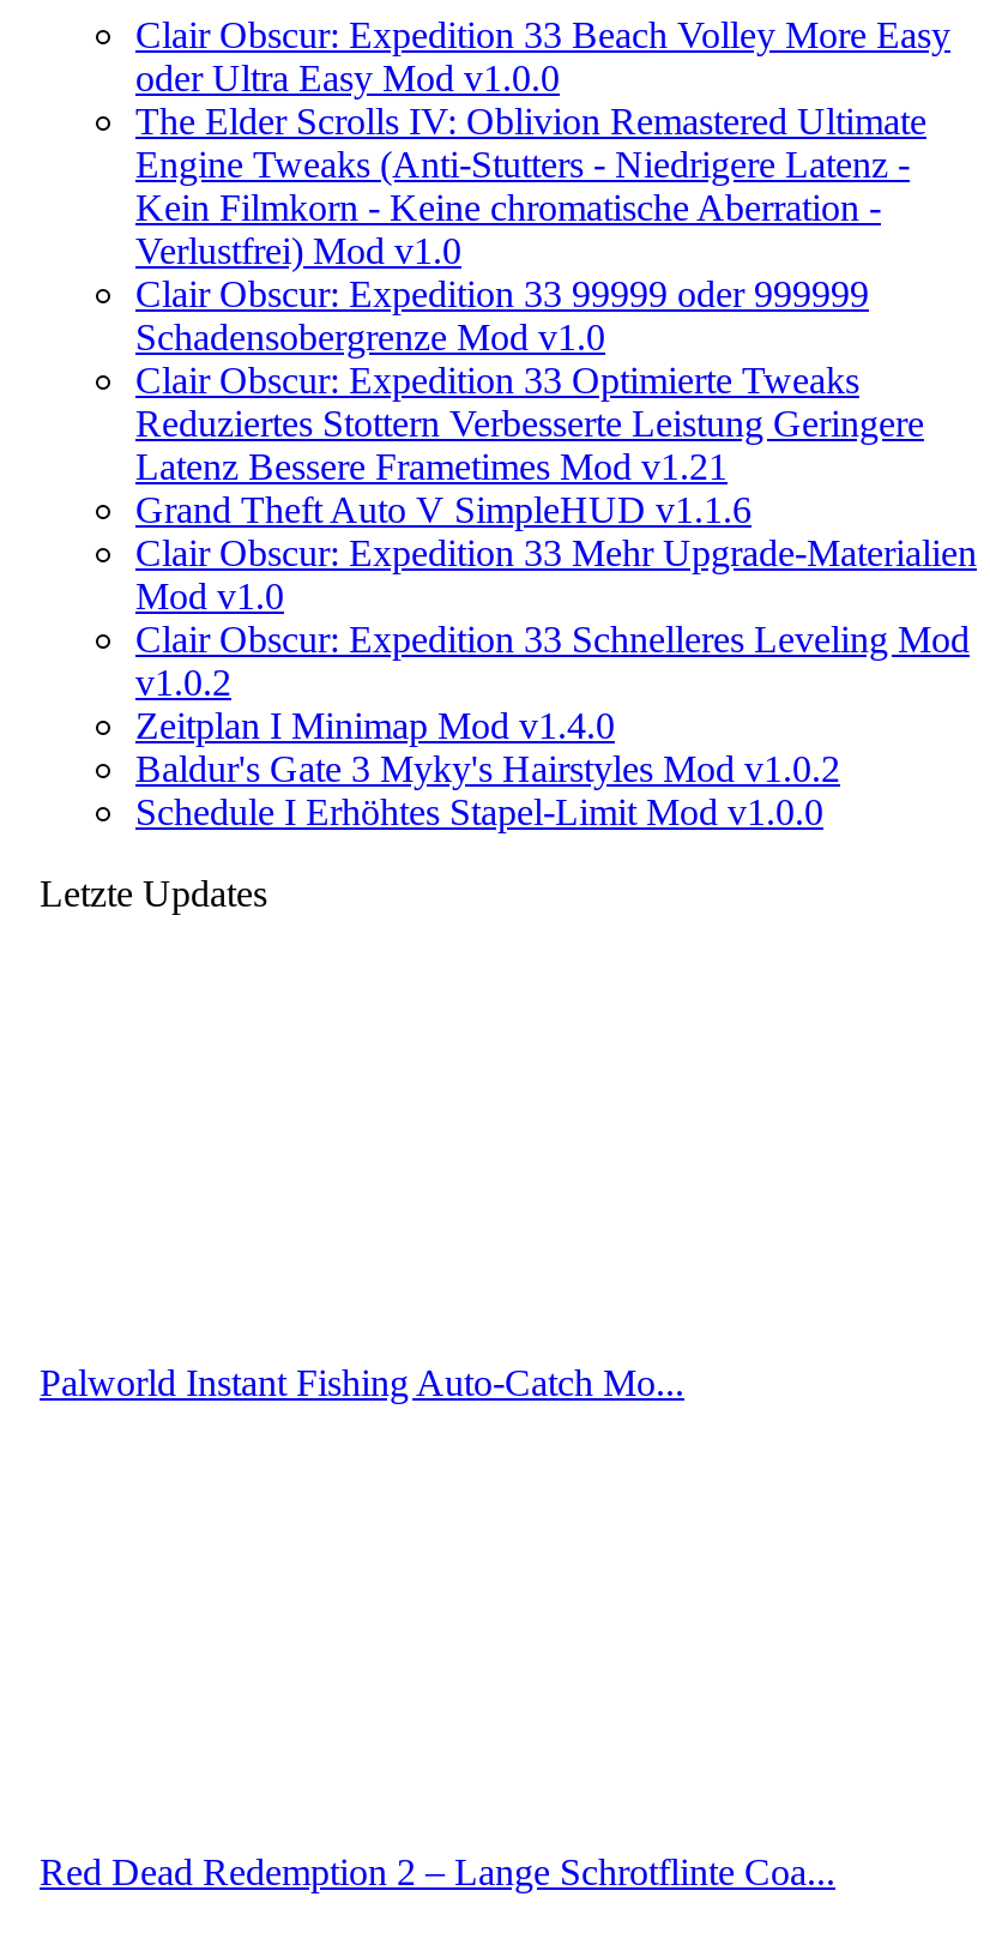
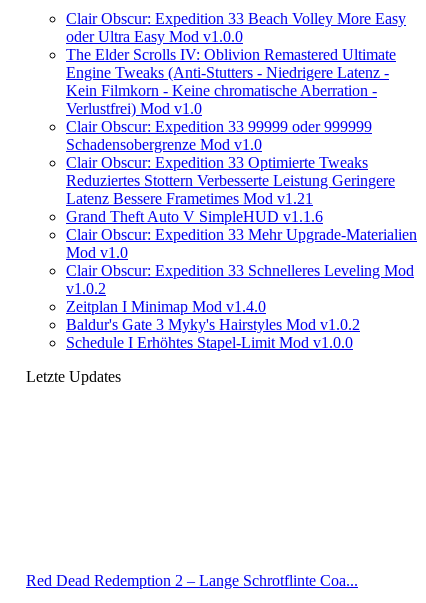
[40,1362,684,1403] Palworld Instant Fishing Auto-Catch Mo... -> none

